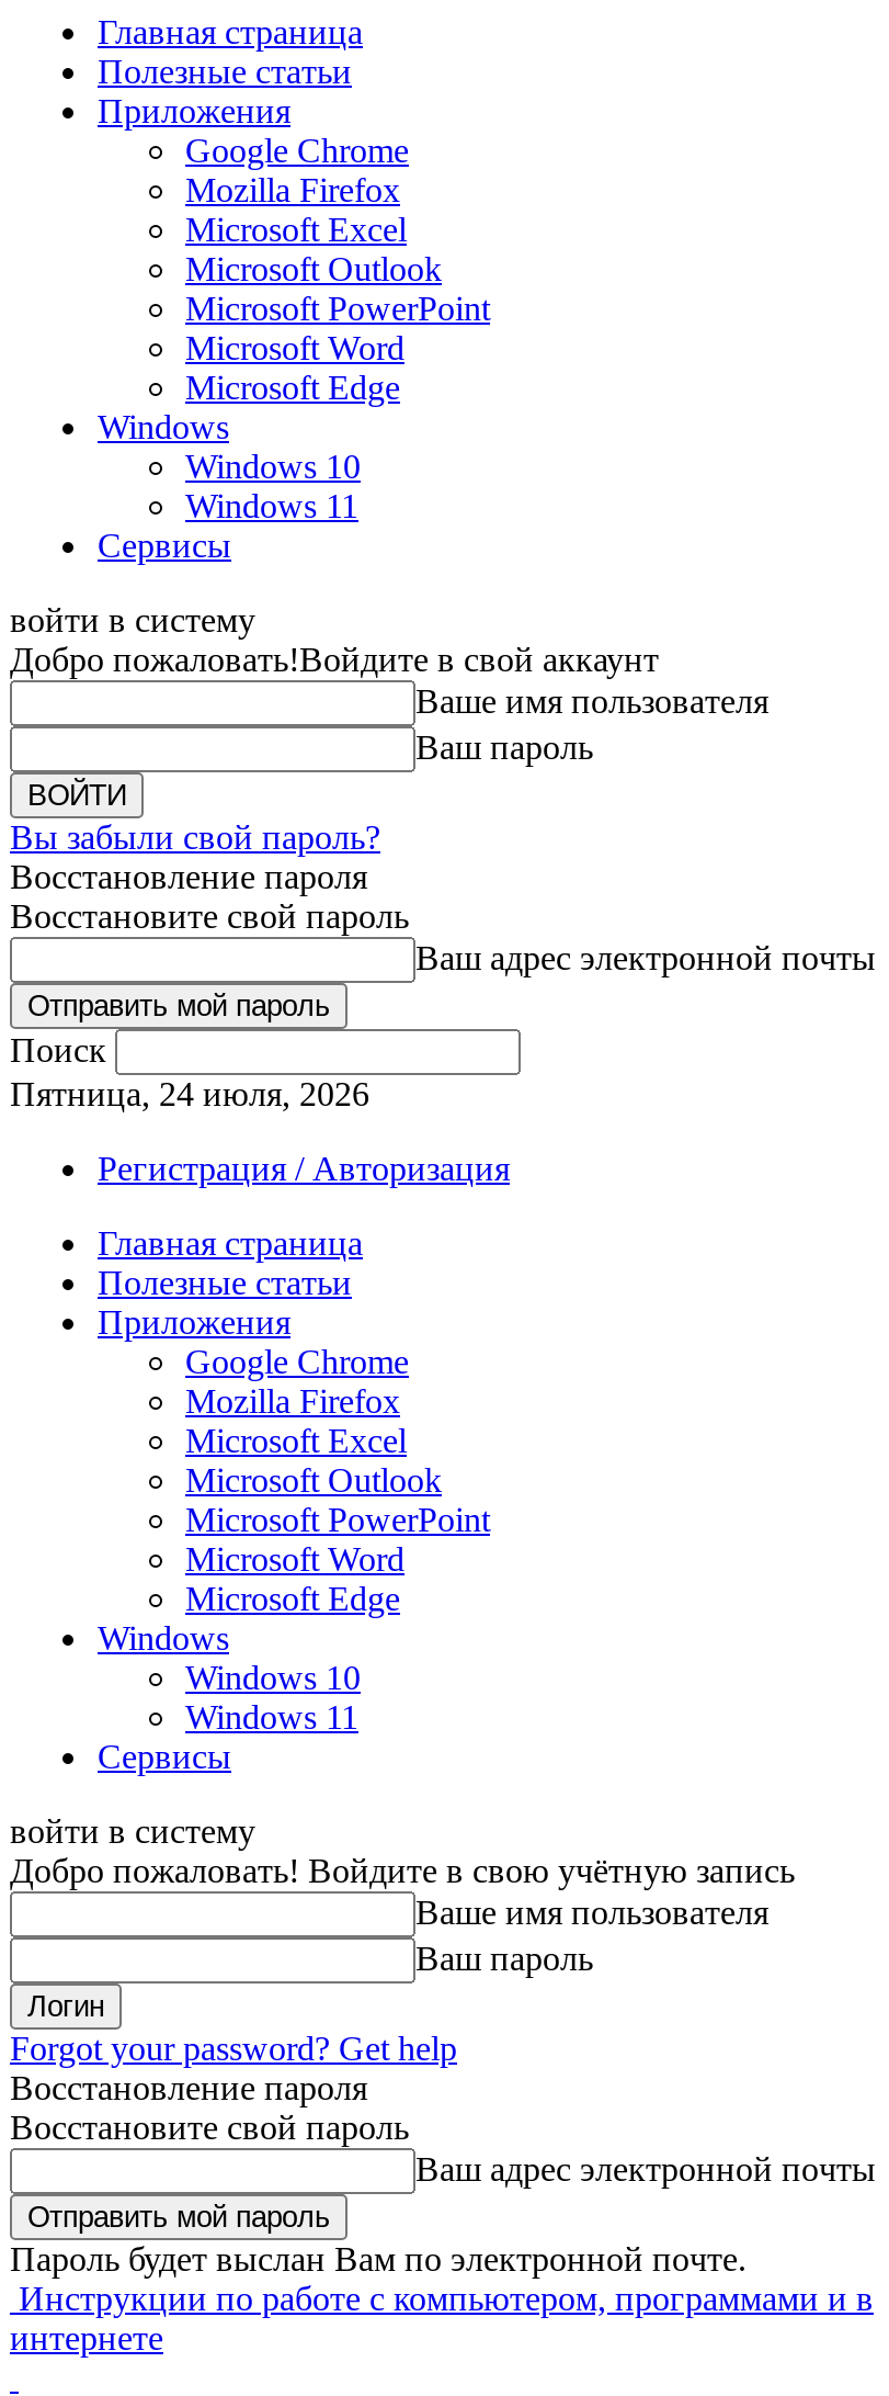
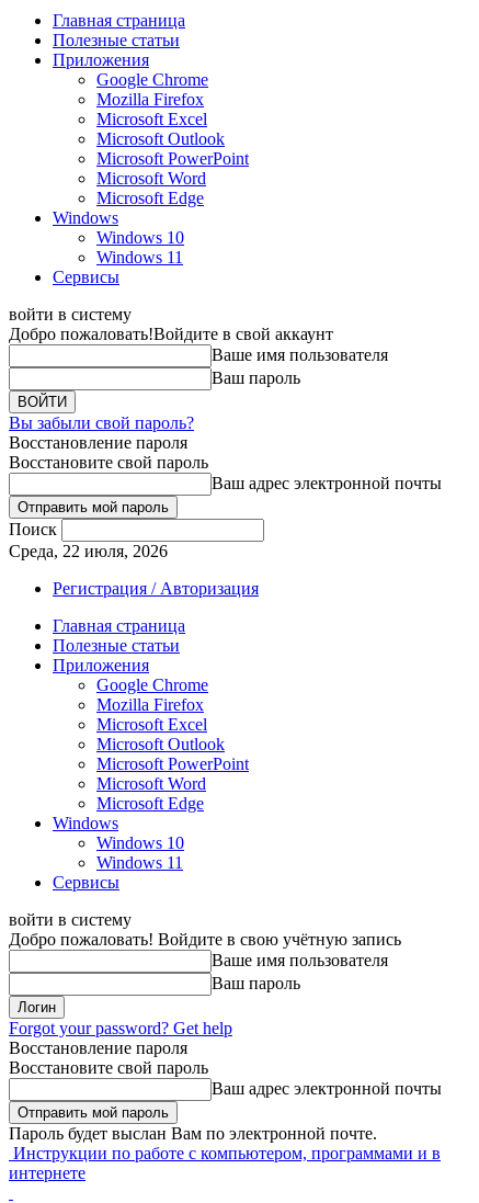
[10,1075,369,1112] Пятница, 24 июля, 2026 -> [9,542,168,560] Среда, 22 июля, 2026

